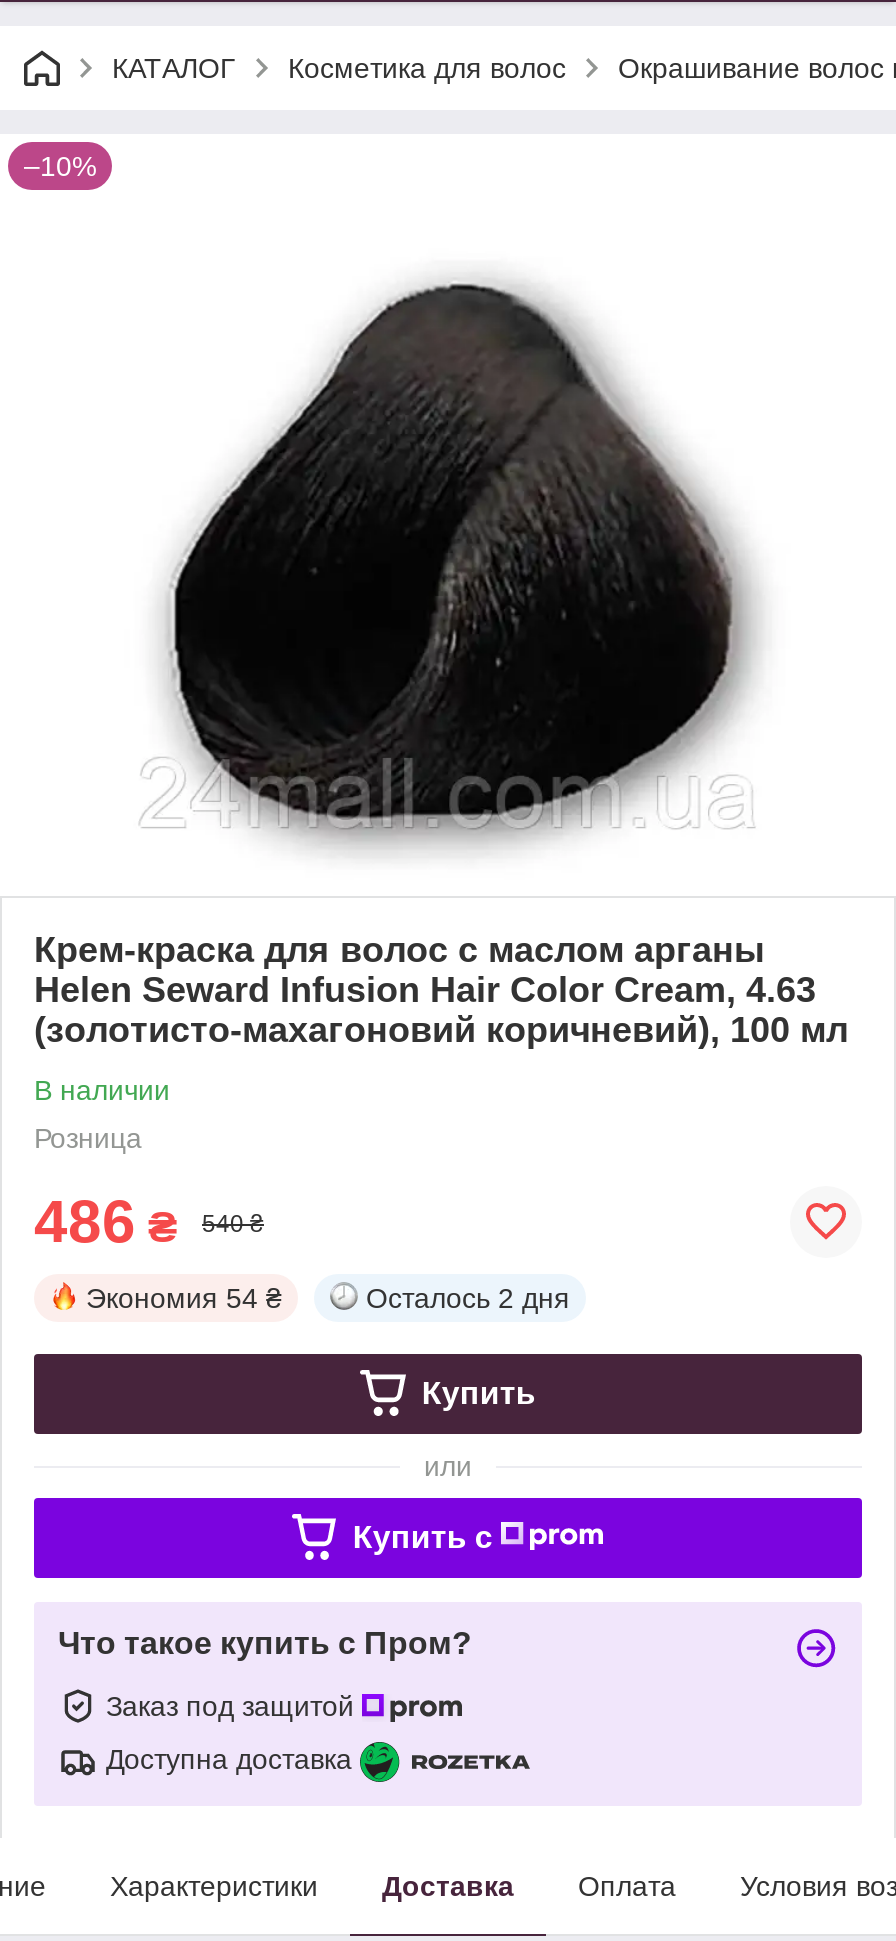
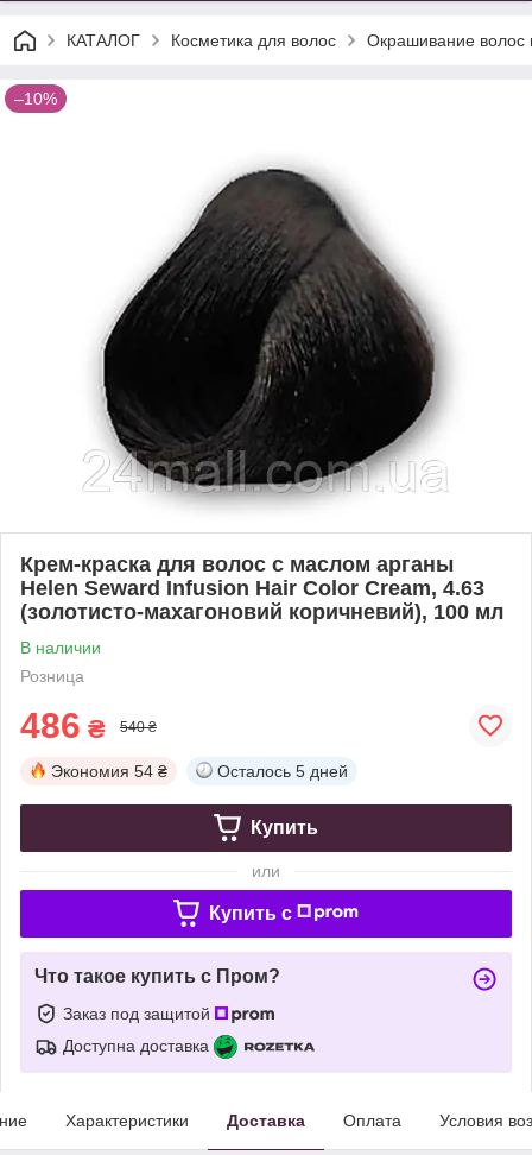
[366,1282,570,1314] Осталось 2 дня -> [217,761,348,780] Осталось 5 дней

